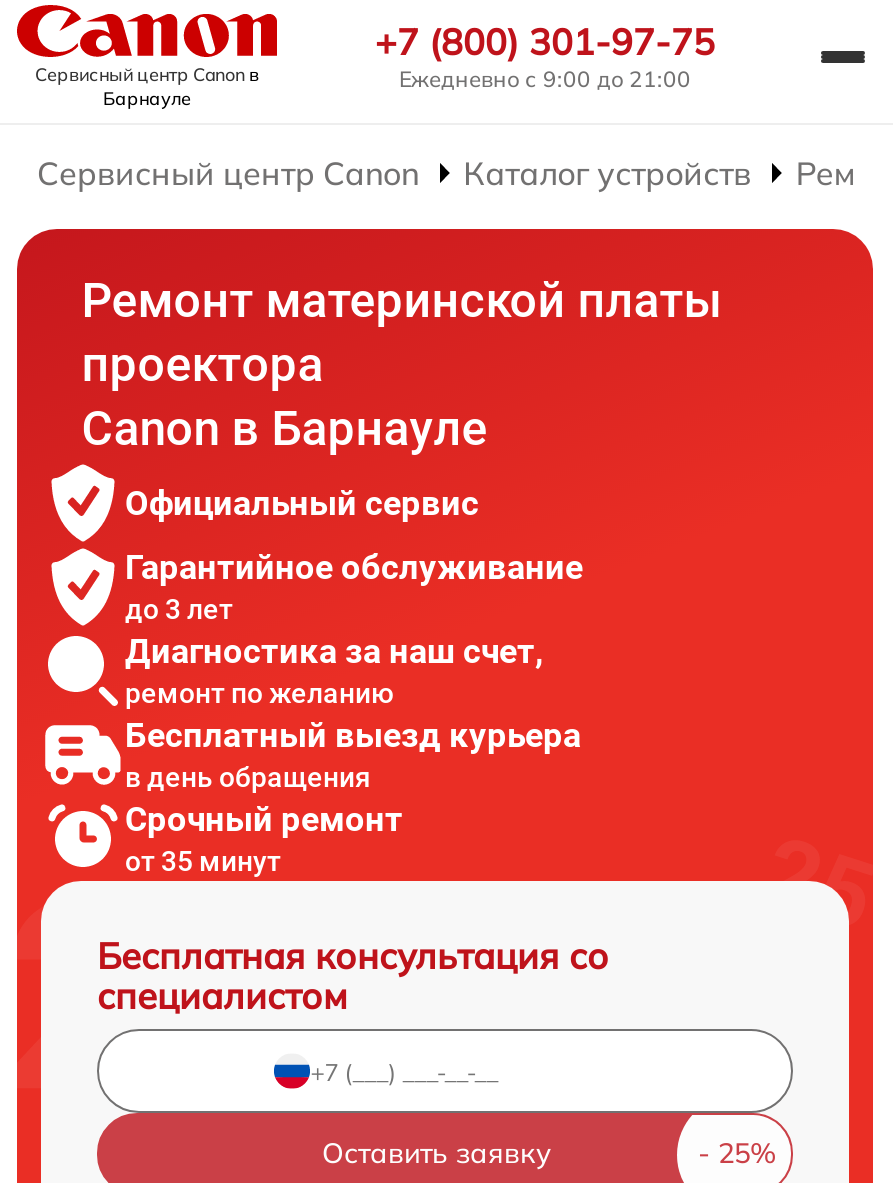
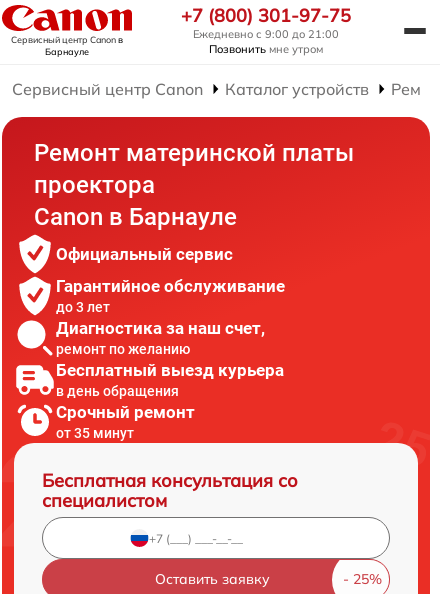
none -> [209,42,323,56] Позвонить мне утром

